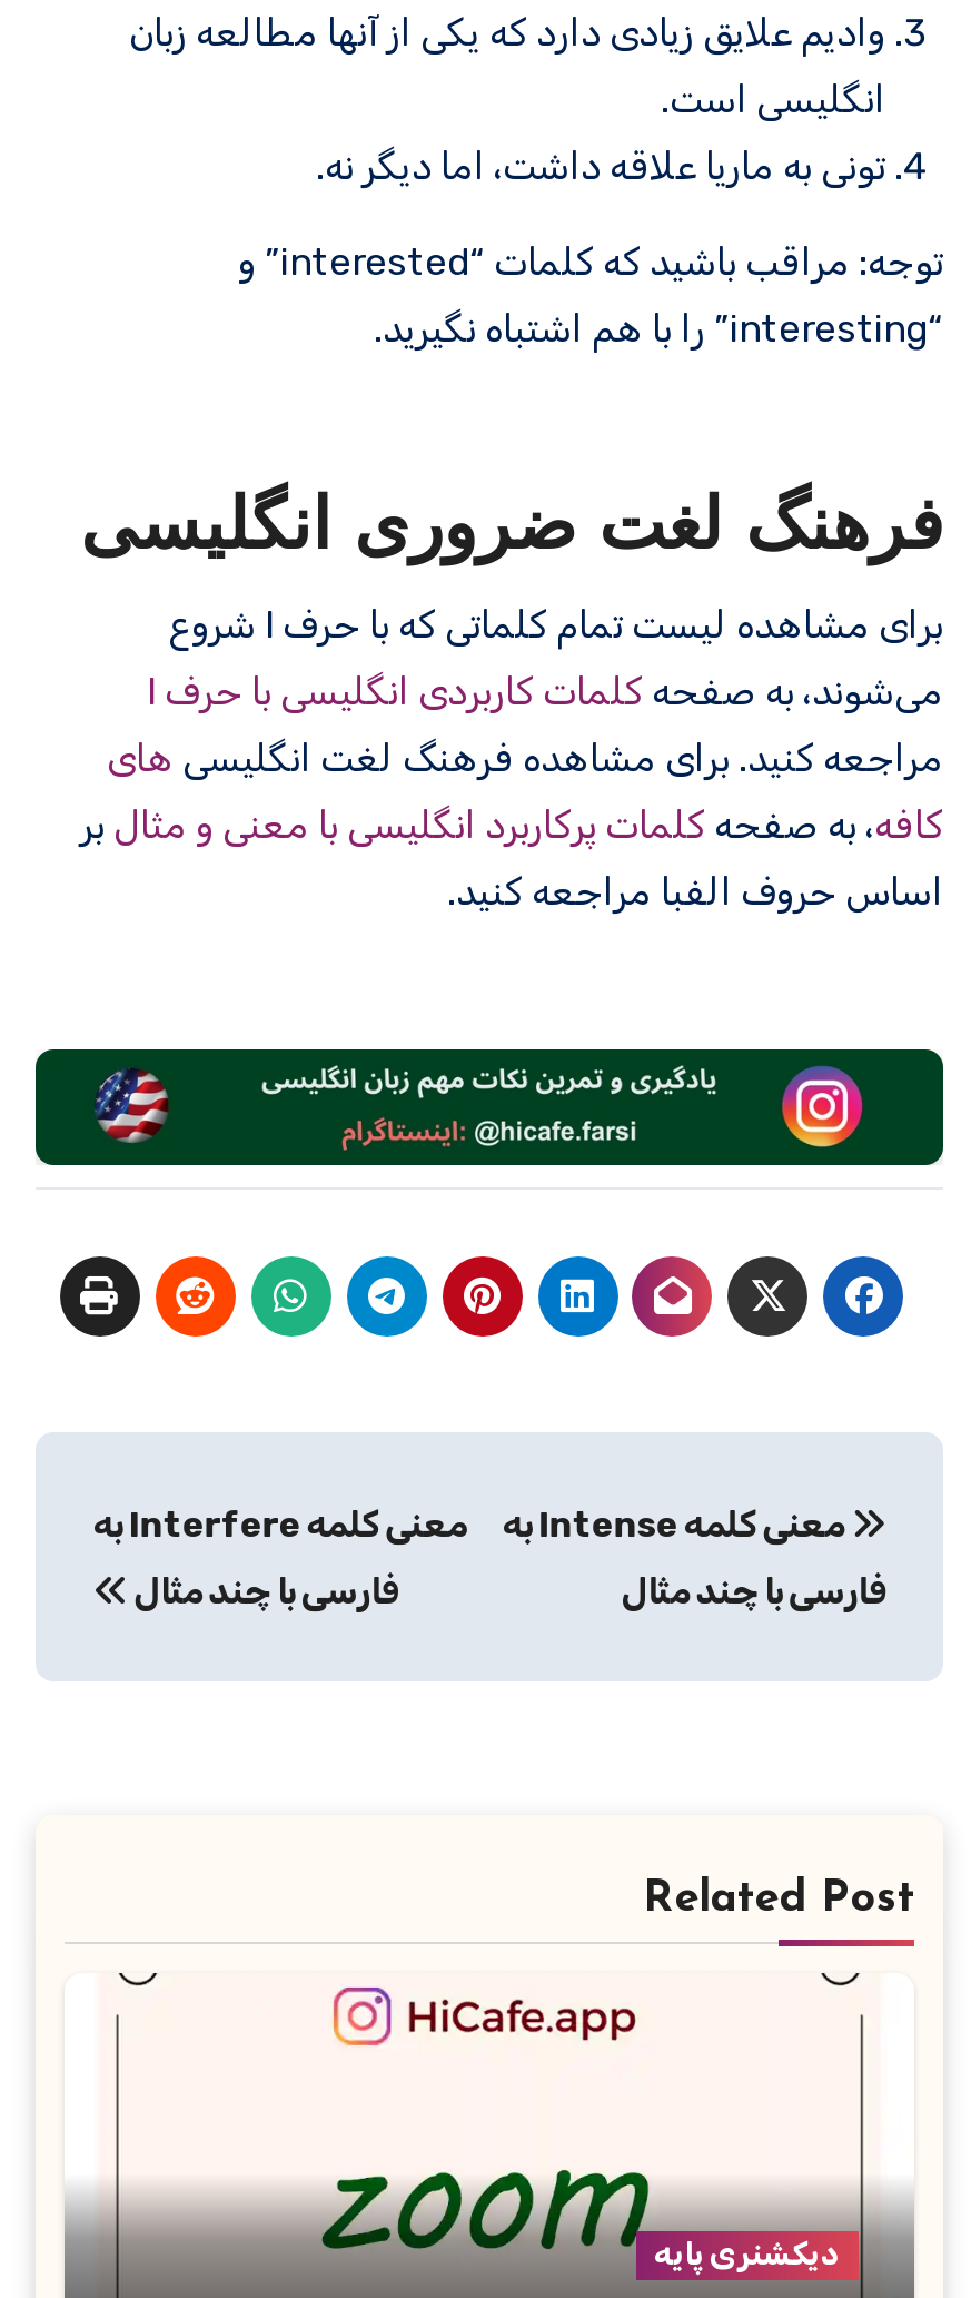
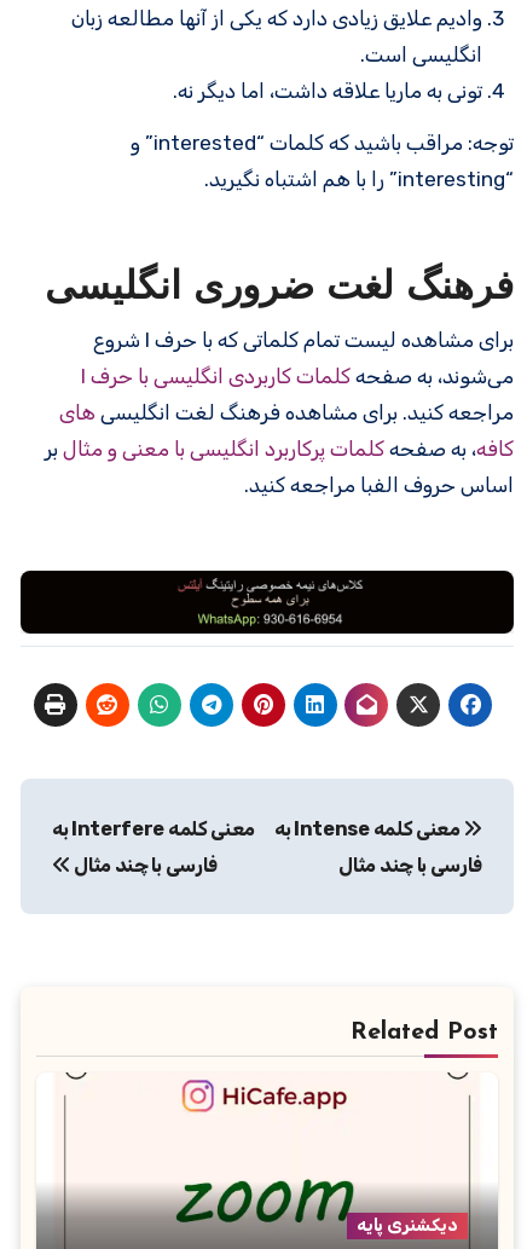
[36,1049,943,1165] [image] -> [21,571,514,634] [image]

